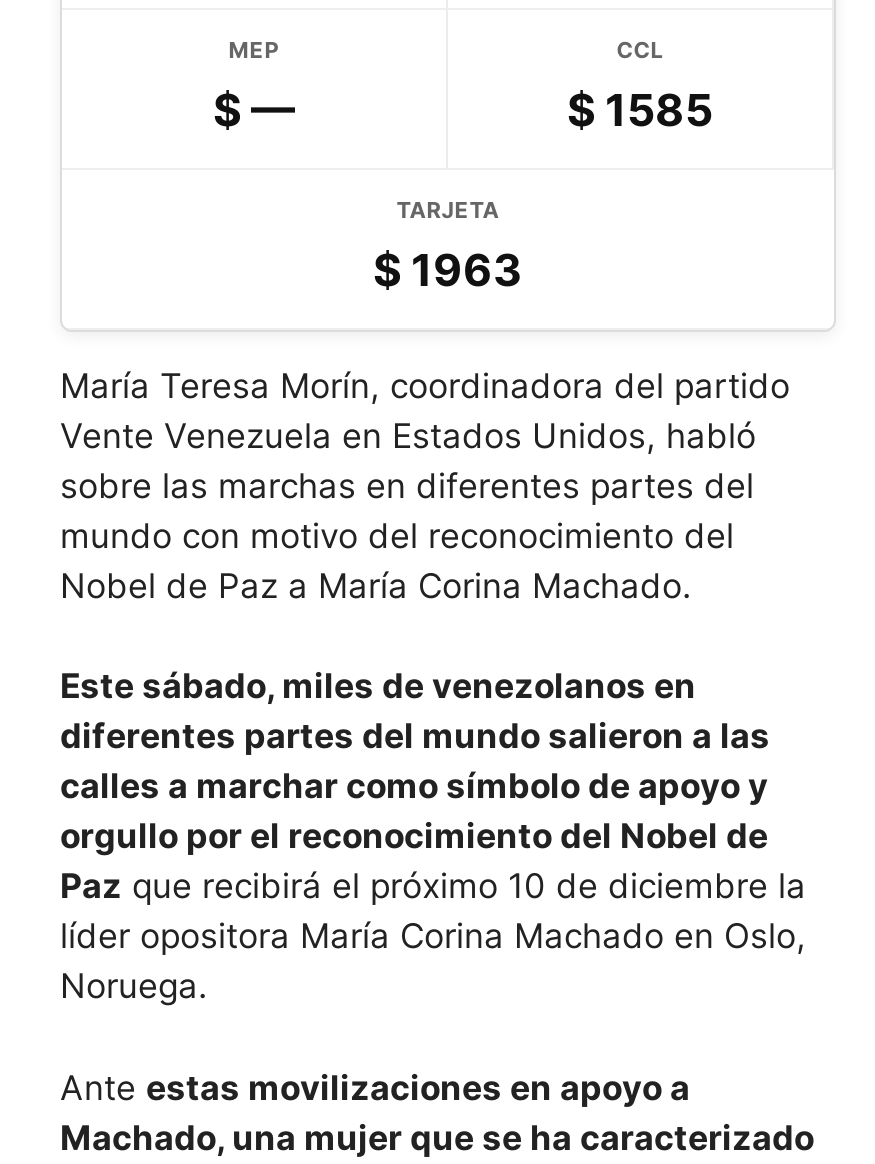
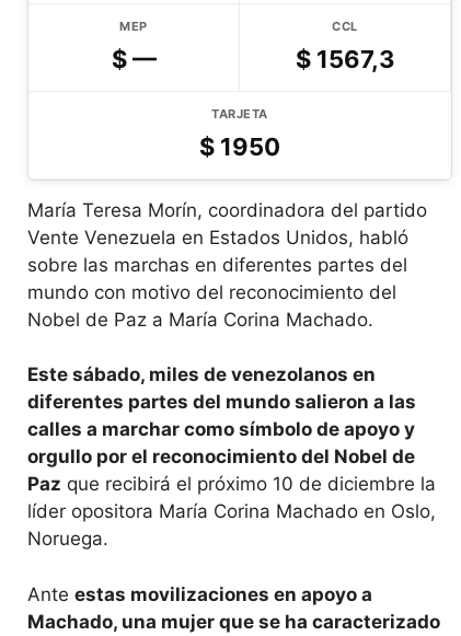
[567,84,713,136] $1585 -> [295,45,395,73] $1567,3
[373,244,523,296] $1963 -> [199,132,280,161] $1950

